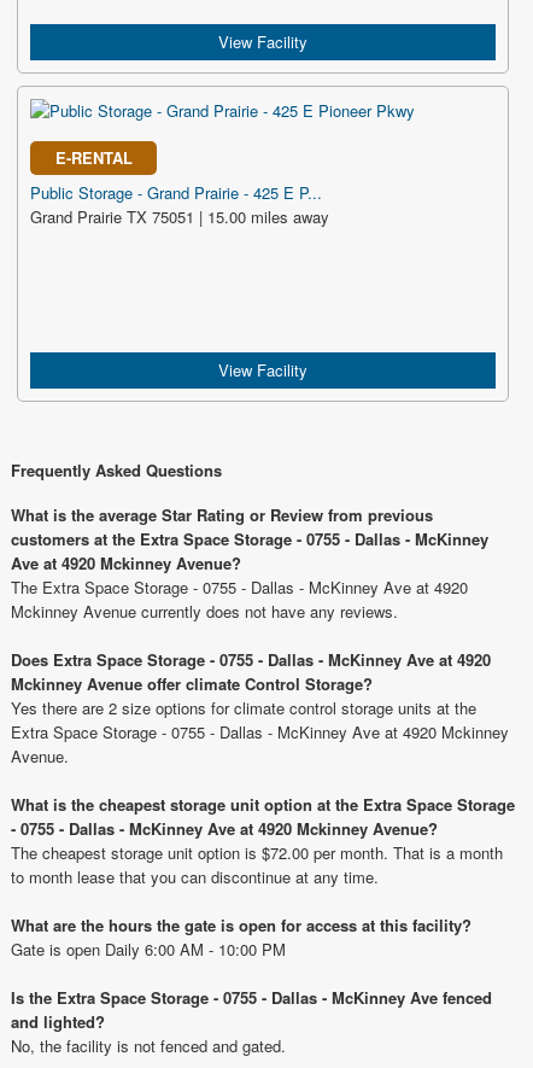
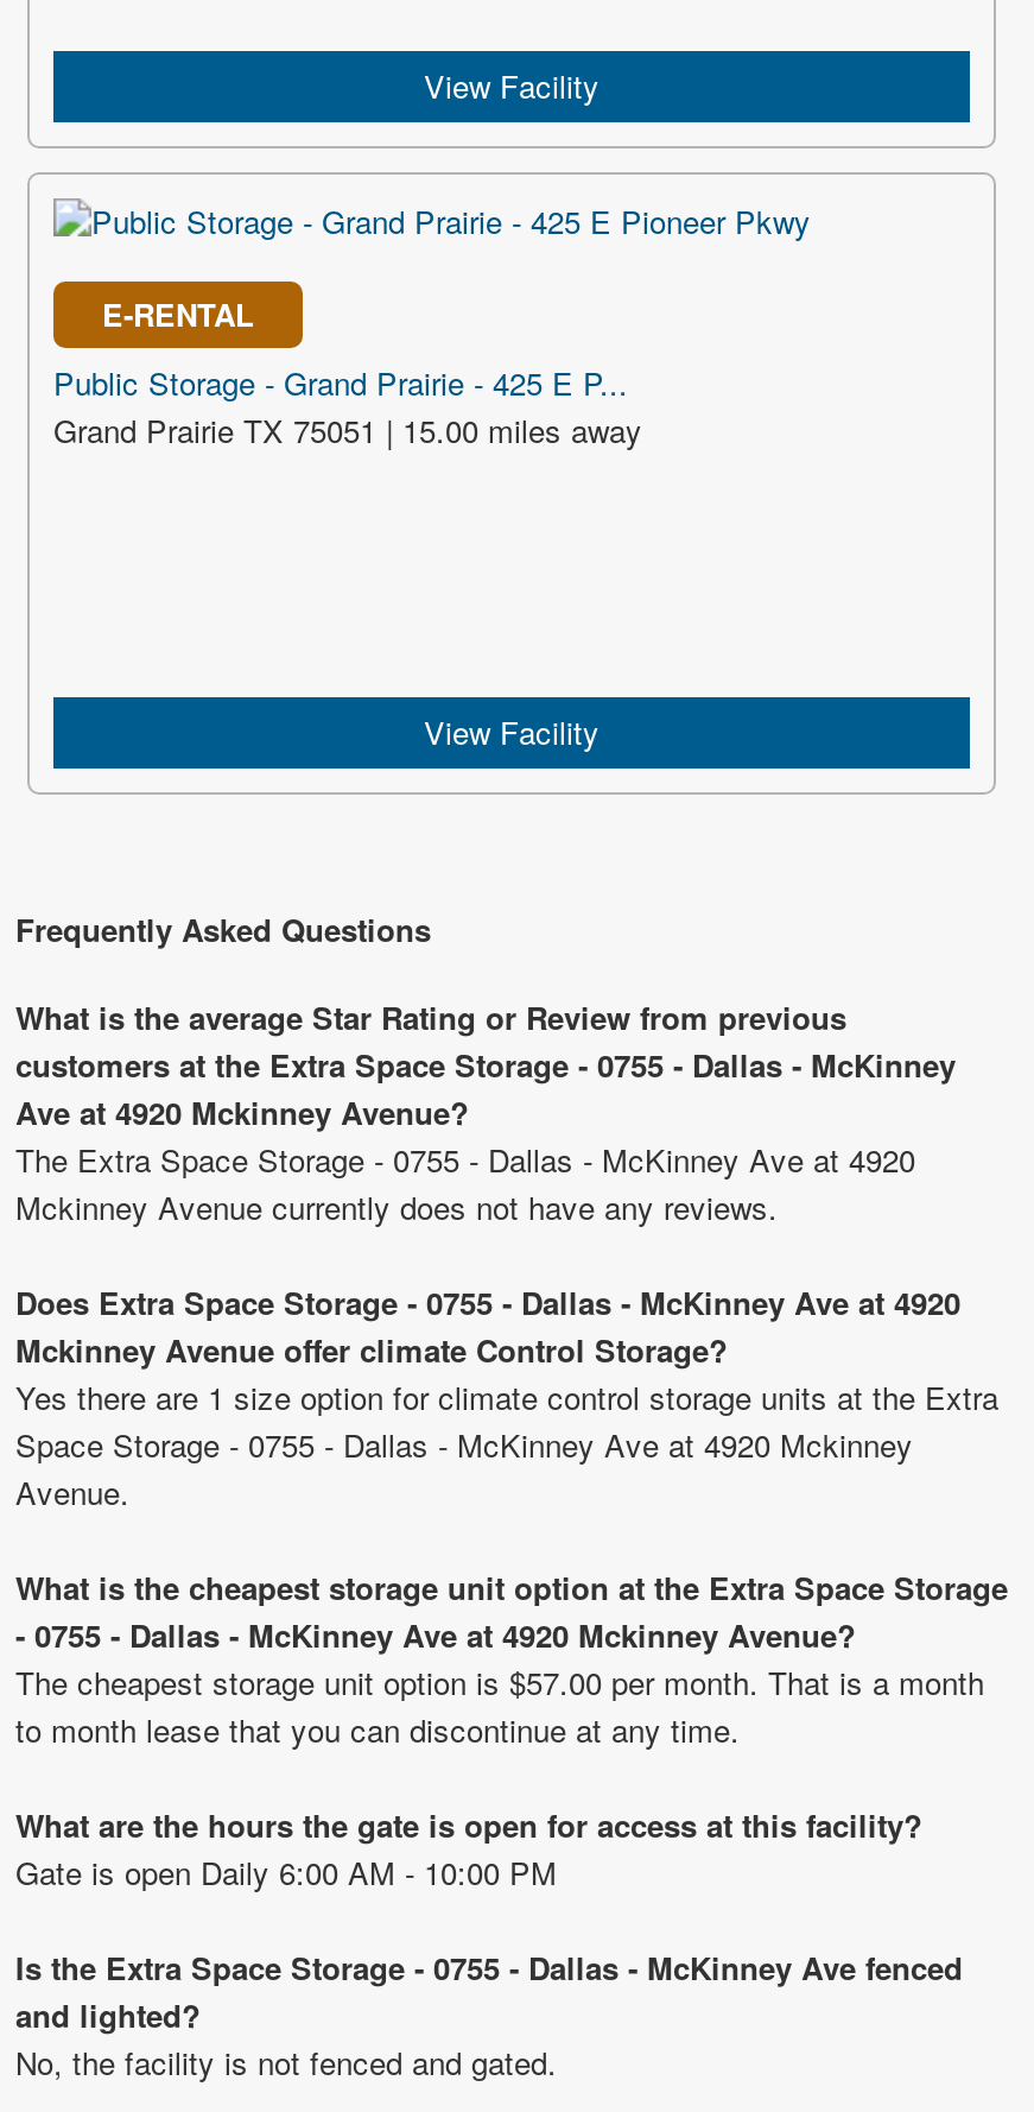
[11,696,509,743] Yes there are 2 size options for climate control storage units at the | Extra Space Storage - 0755 - Dallas - McKinney Ave at 4920 Mckinney -> [15,1374,998,1467] Yes there are 1 size option for climate control storage units at the Extra | Space Storage - 0755 - Dallas - McKinney Ave at 4920 Mckinney
[11,841,503,864] The cheapest storage unit option is $72.00 per month. That is a month -> [15,1659,984,1705] The cheapest storage unit option is $57.00 per month. That is a month

